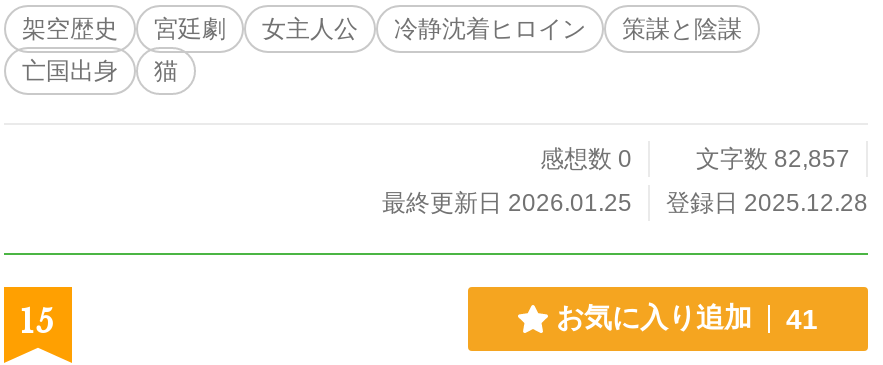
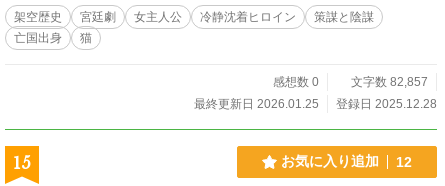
[556,301,818,335] お気に入り追加 41 -> [281,153,412,170] お気に入り追加 12

